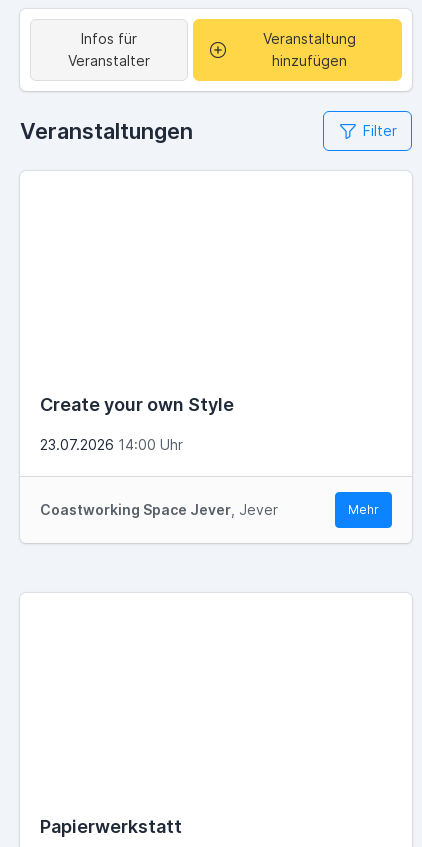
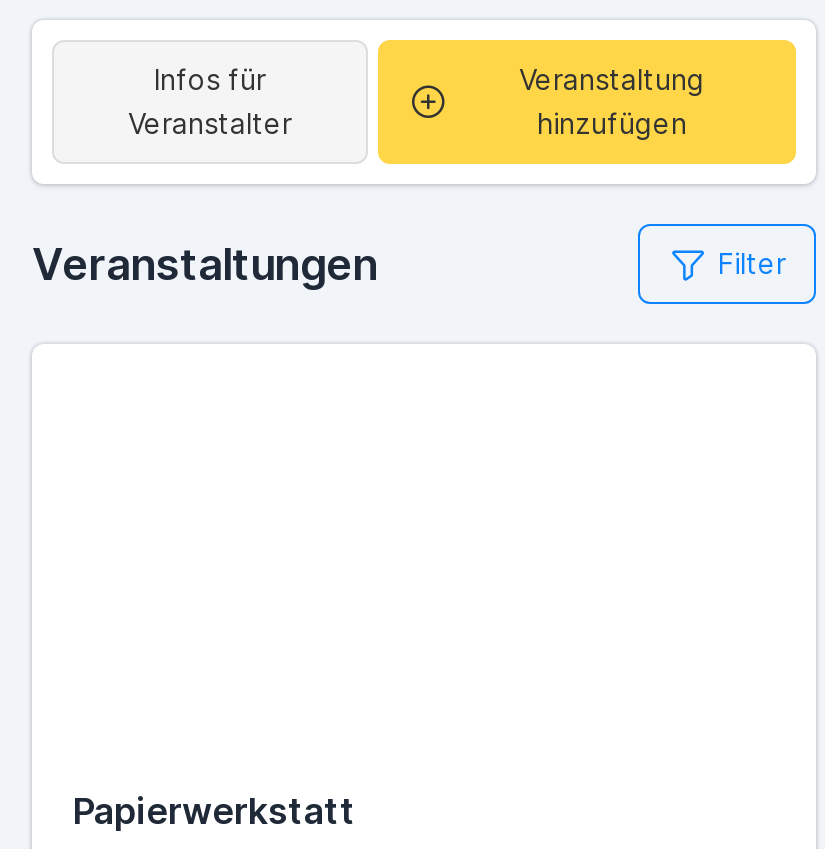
[40,394,234,453] Create your own Style | 23.07.2026 14:00 Uhr -> none
[40,501,379,518] Coastworking Space Jever, Jever | Mehr -> none

